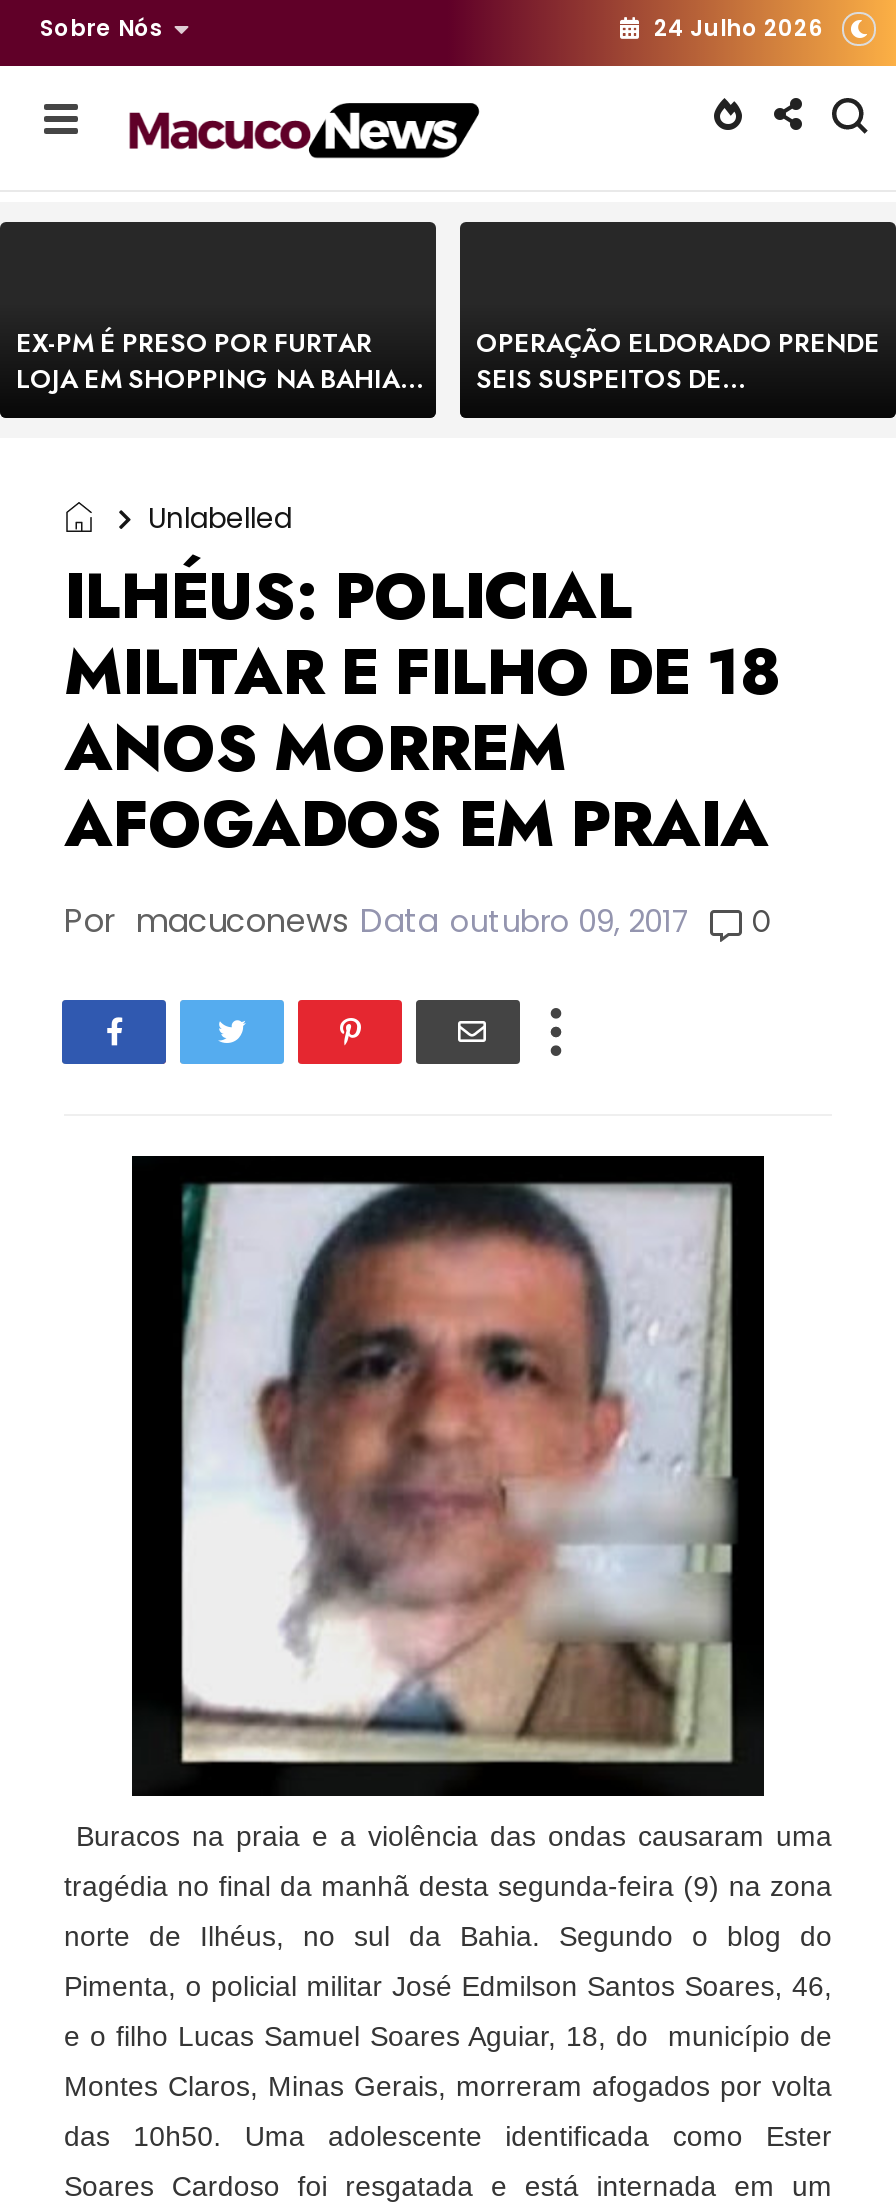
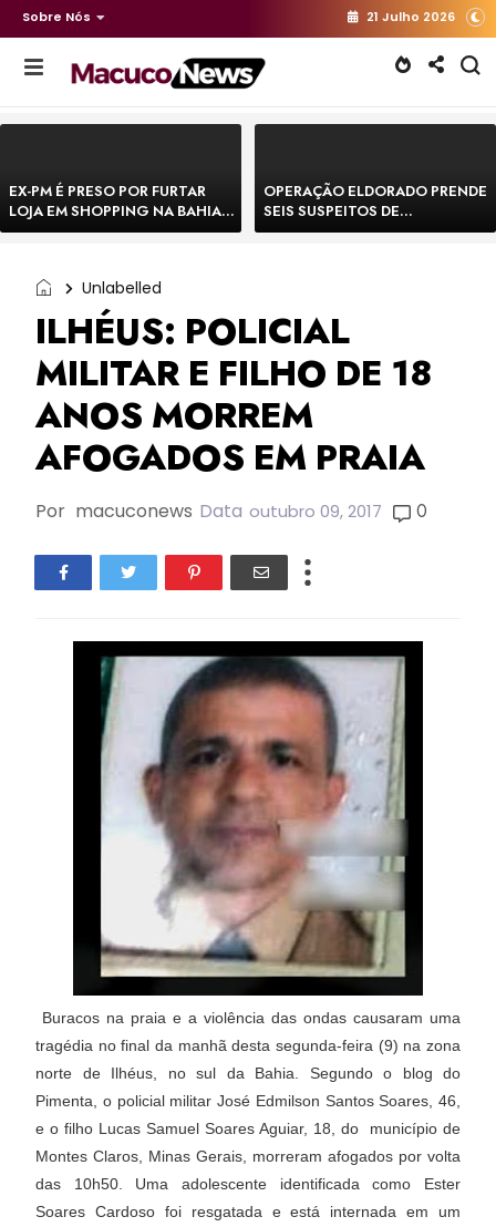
[654,12,822,44] 24 Julho 2026 -> [366,8,455,25] 21 Julho 2026

